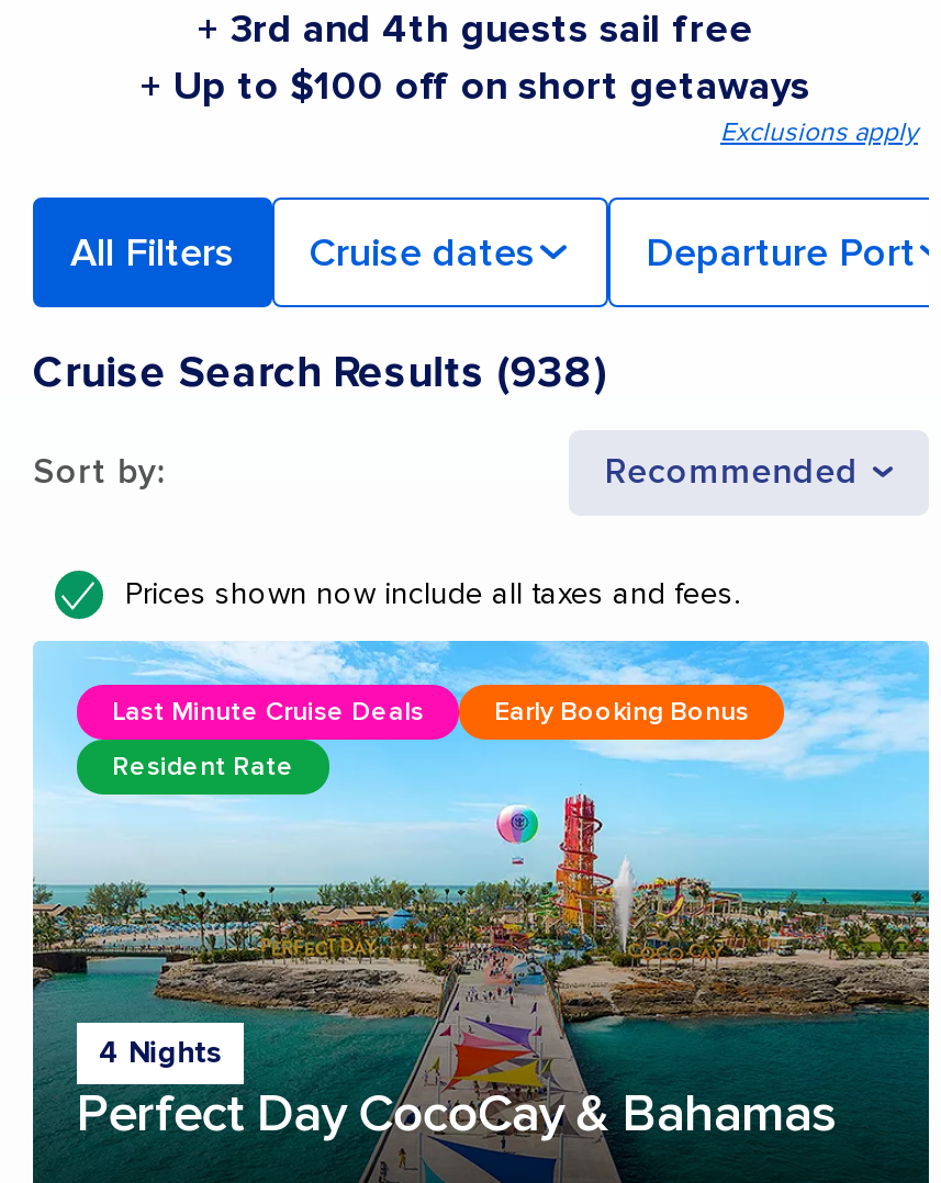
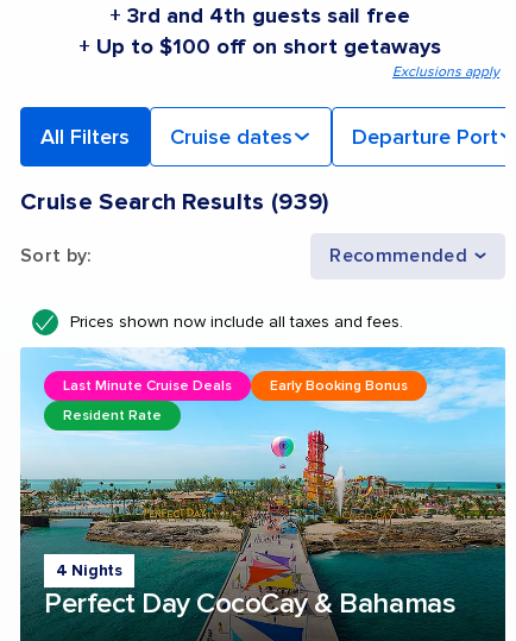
[33,346,605,399] Cruise Search Results (938) -> [20,188,329,216] Cruise Search Results (939)

